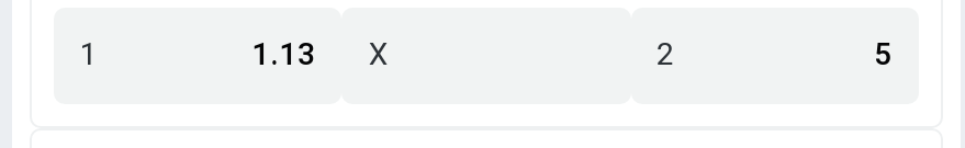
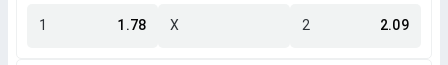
[252,36,389,71] 1.13 X -> [117,17,180,33] 1.78 X
[874,36,893,71] 5 -> [380,17,409,33] 2.09

